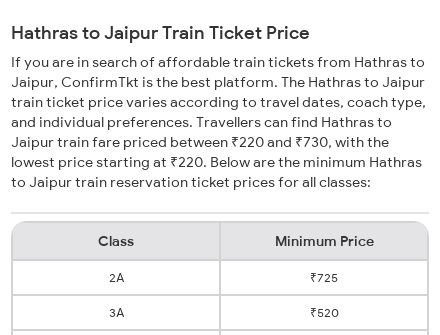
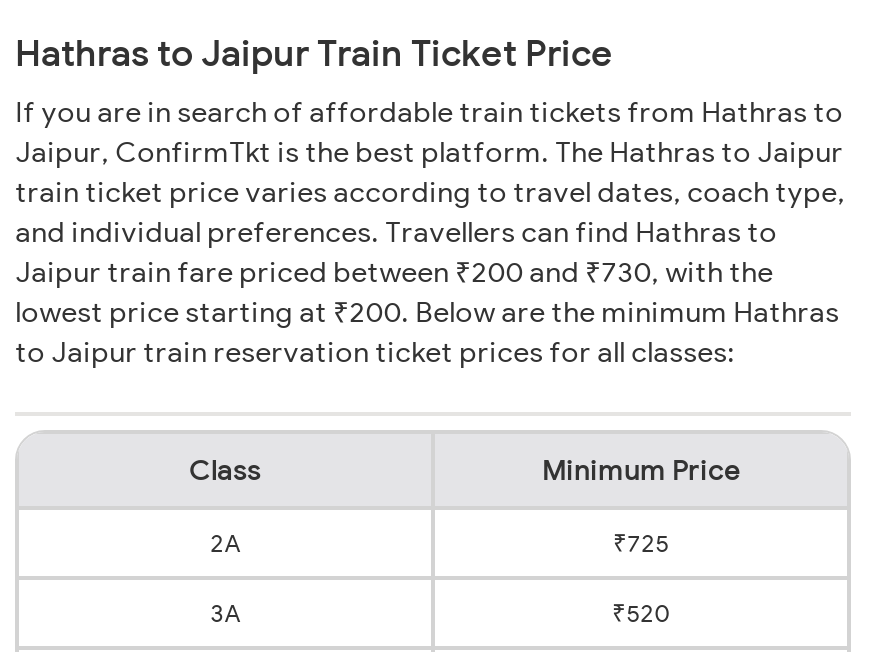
[11,133,389,151] Jaipur train fare priced between ₹220 and ₹730, with the -> [15,254,773,290] Jaipur train fare priced between ₹200 and ₹730, with the
[11,153,422,171] lowest price starting at ₹220. Below are the minimum Hathras -> [15,294,839,330] lowest price starting at ₹200. Below are the minimum Hathras

